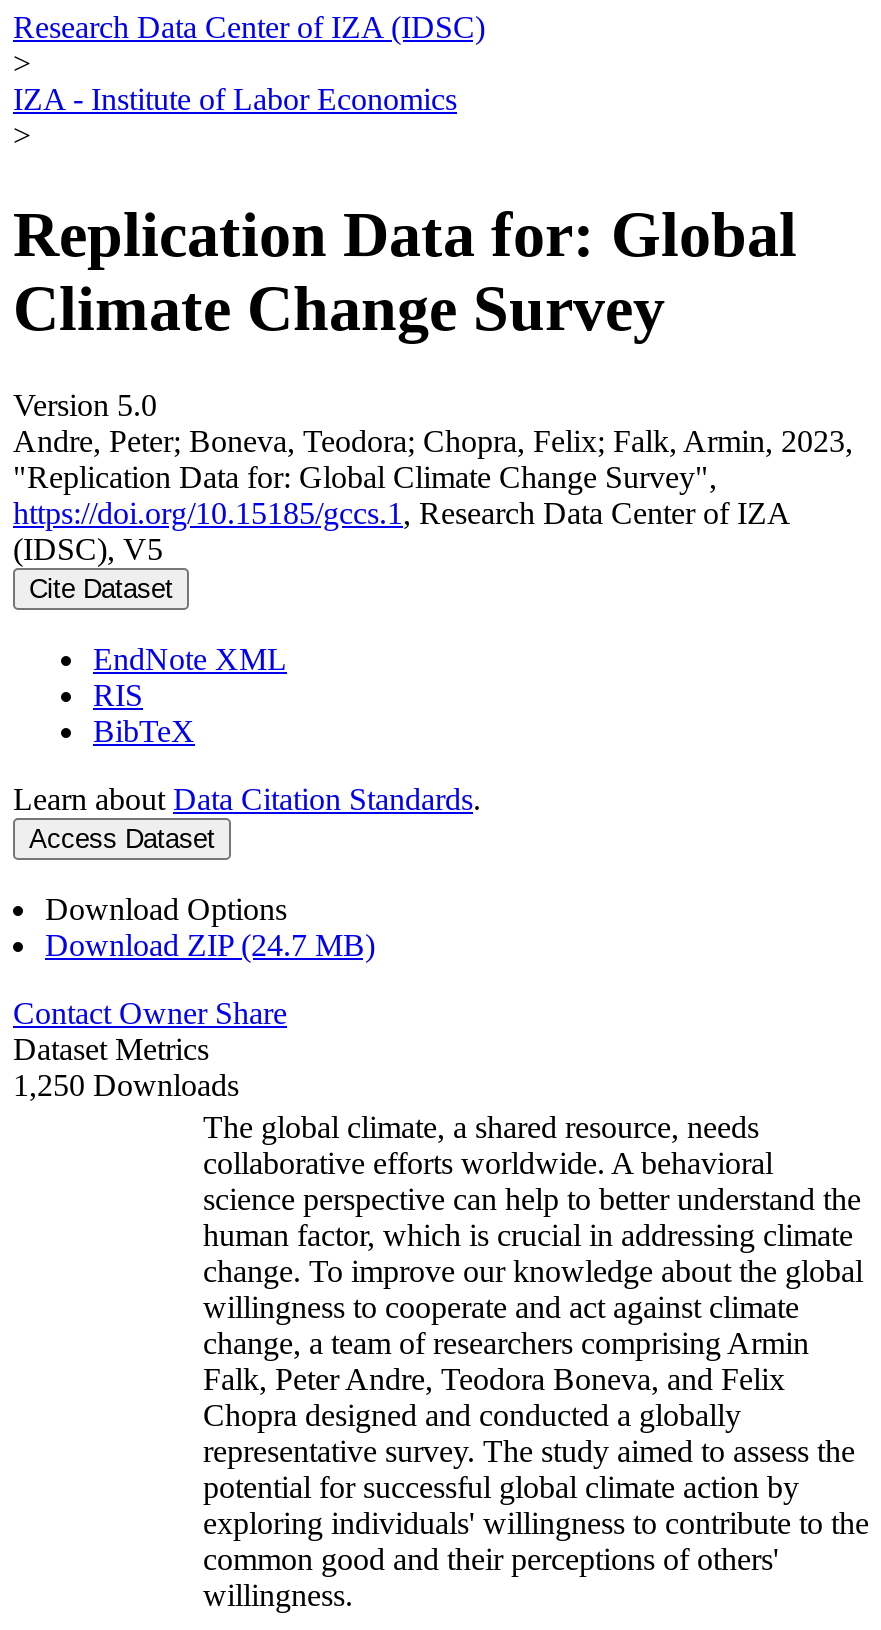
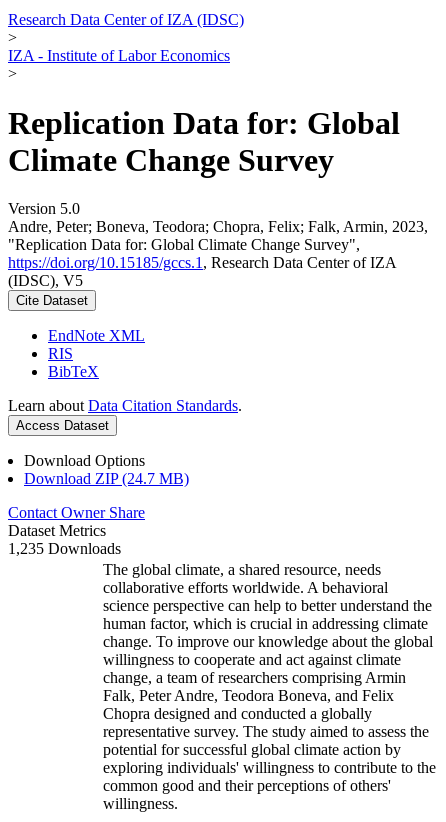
[13,1069,239,1103] 1,250 Downloads -> [8,540,121,557] 1,235 Downloads

